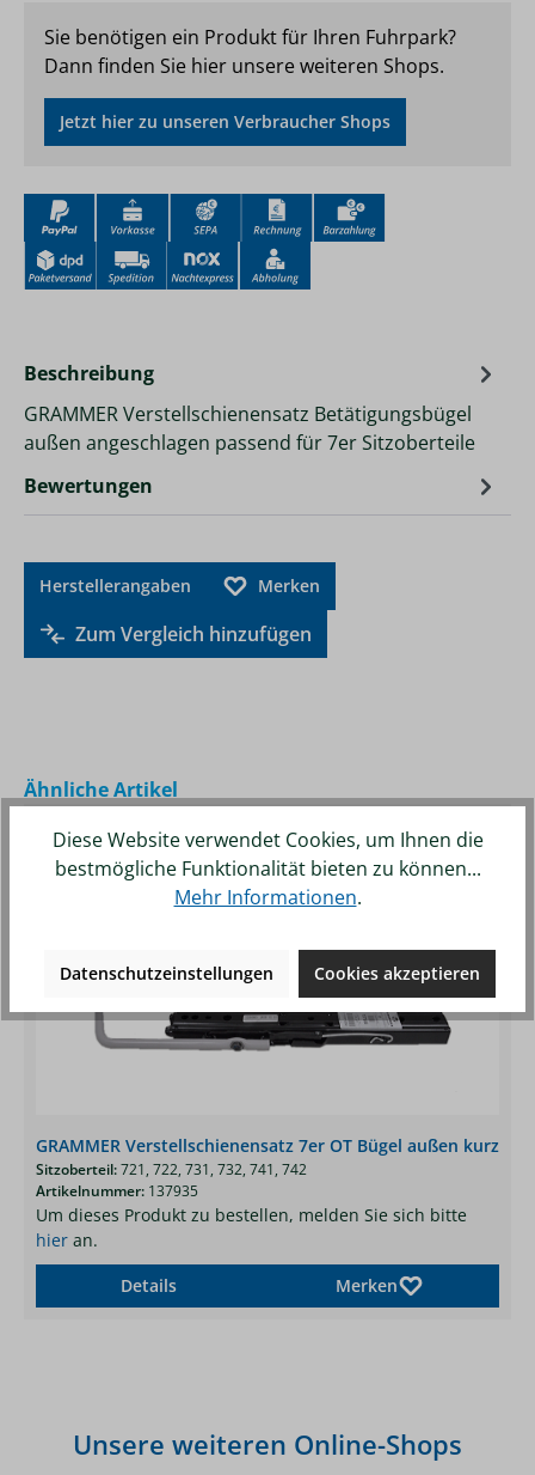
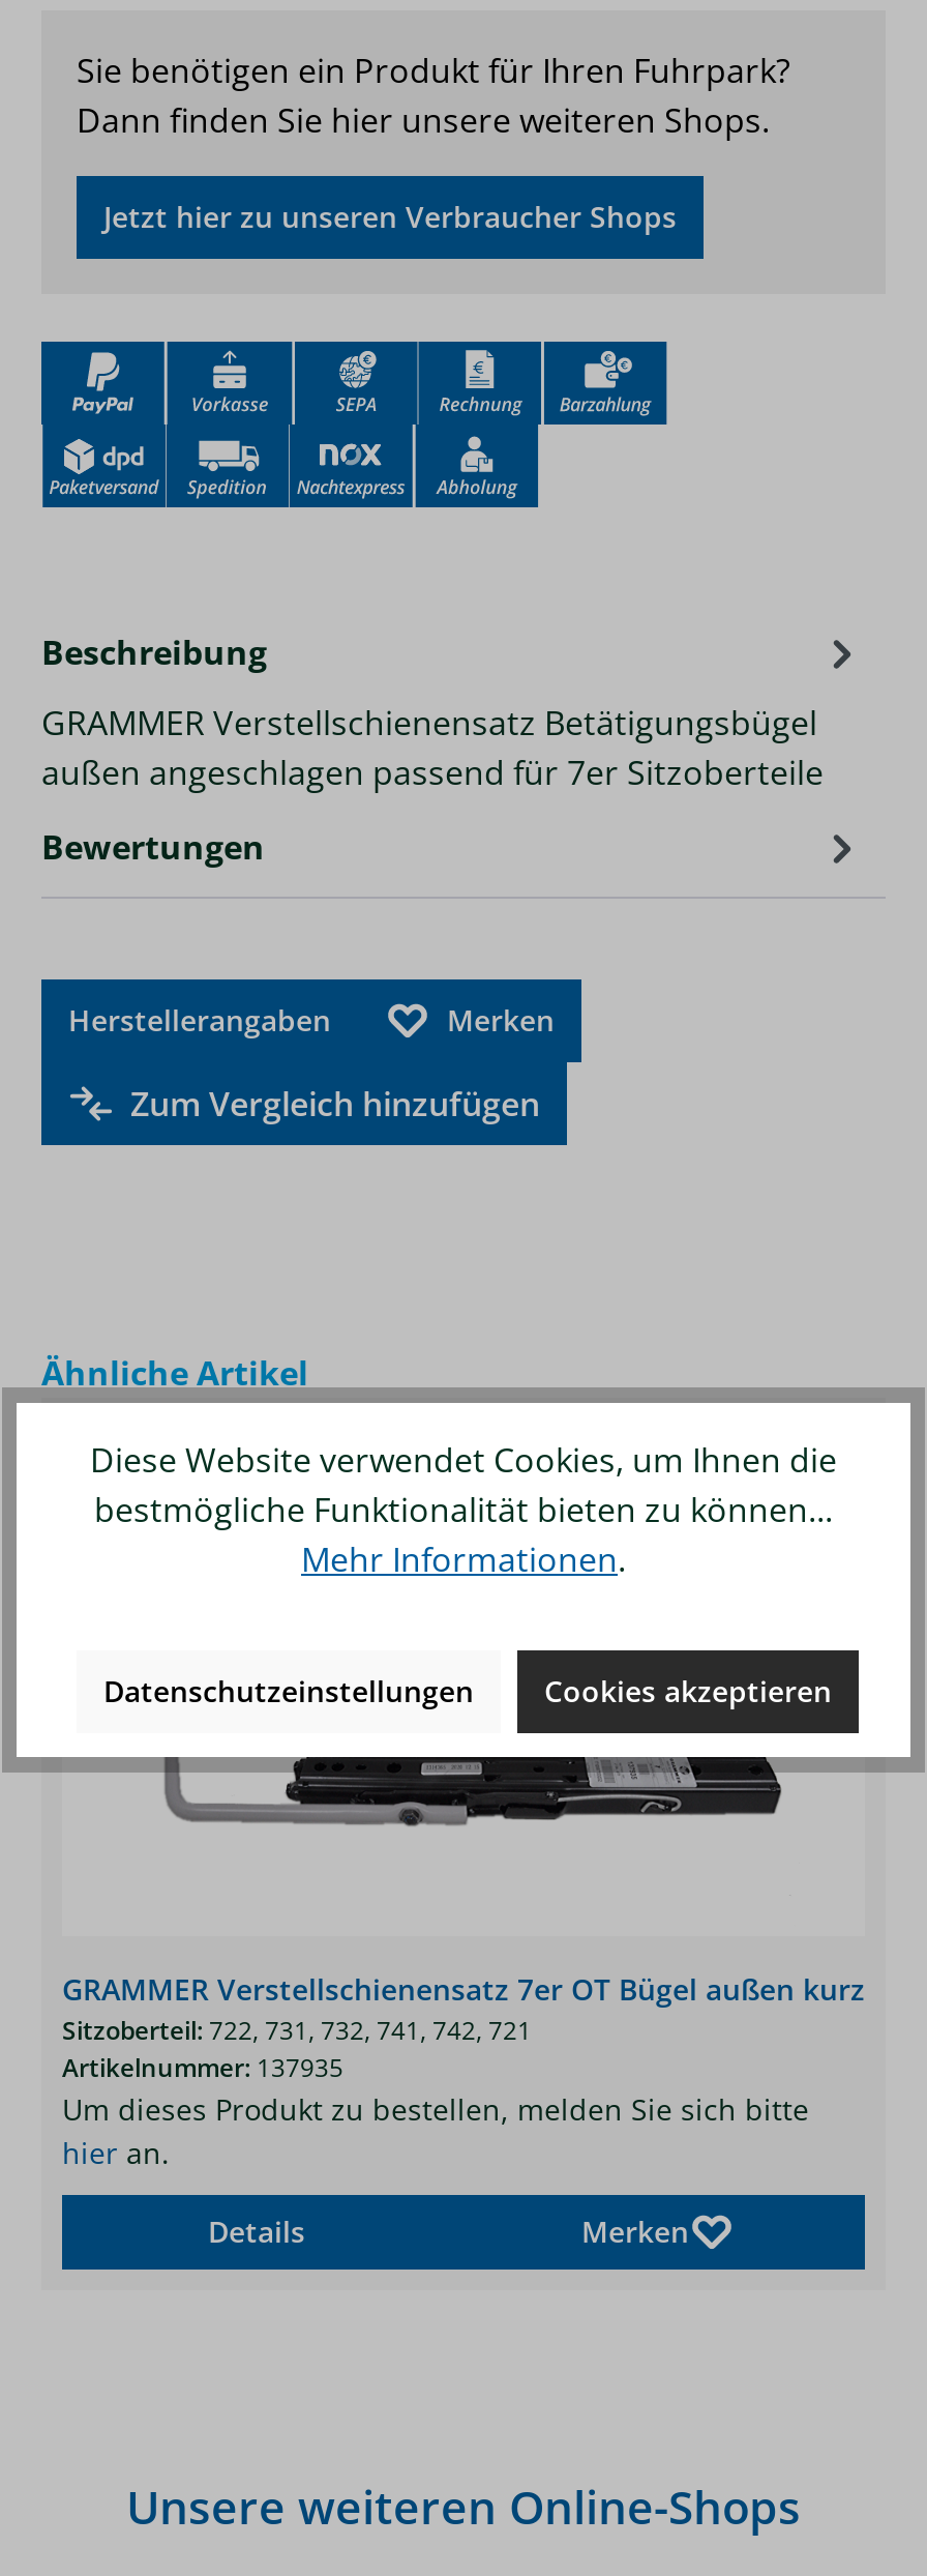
[36,1159,307,1180] Sitzoberteil: 721, 722, 731, 732, 741, 742 -> [62,2013,532,2048] Sitzoberteil: 722, 731, 732, 741, 742, 721

